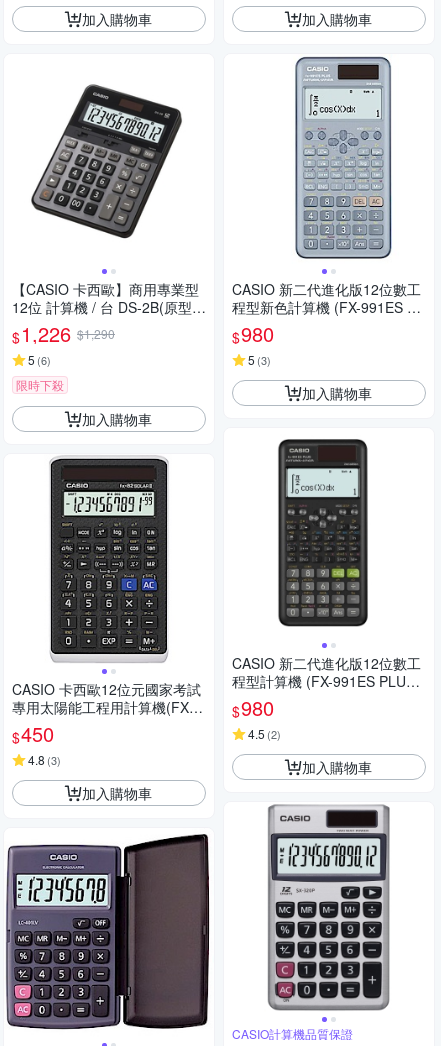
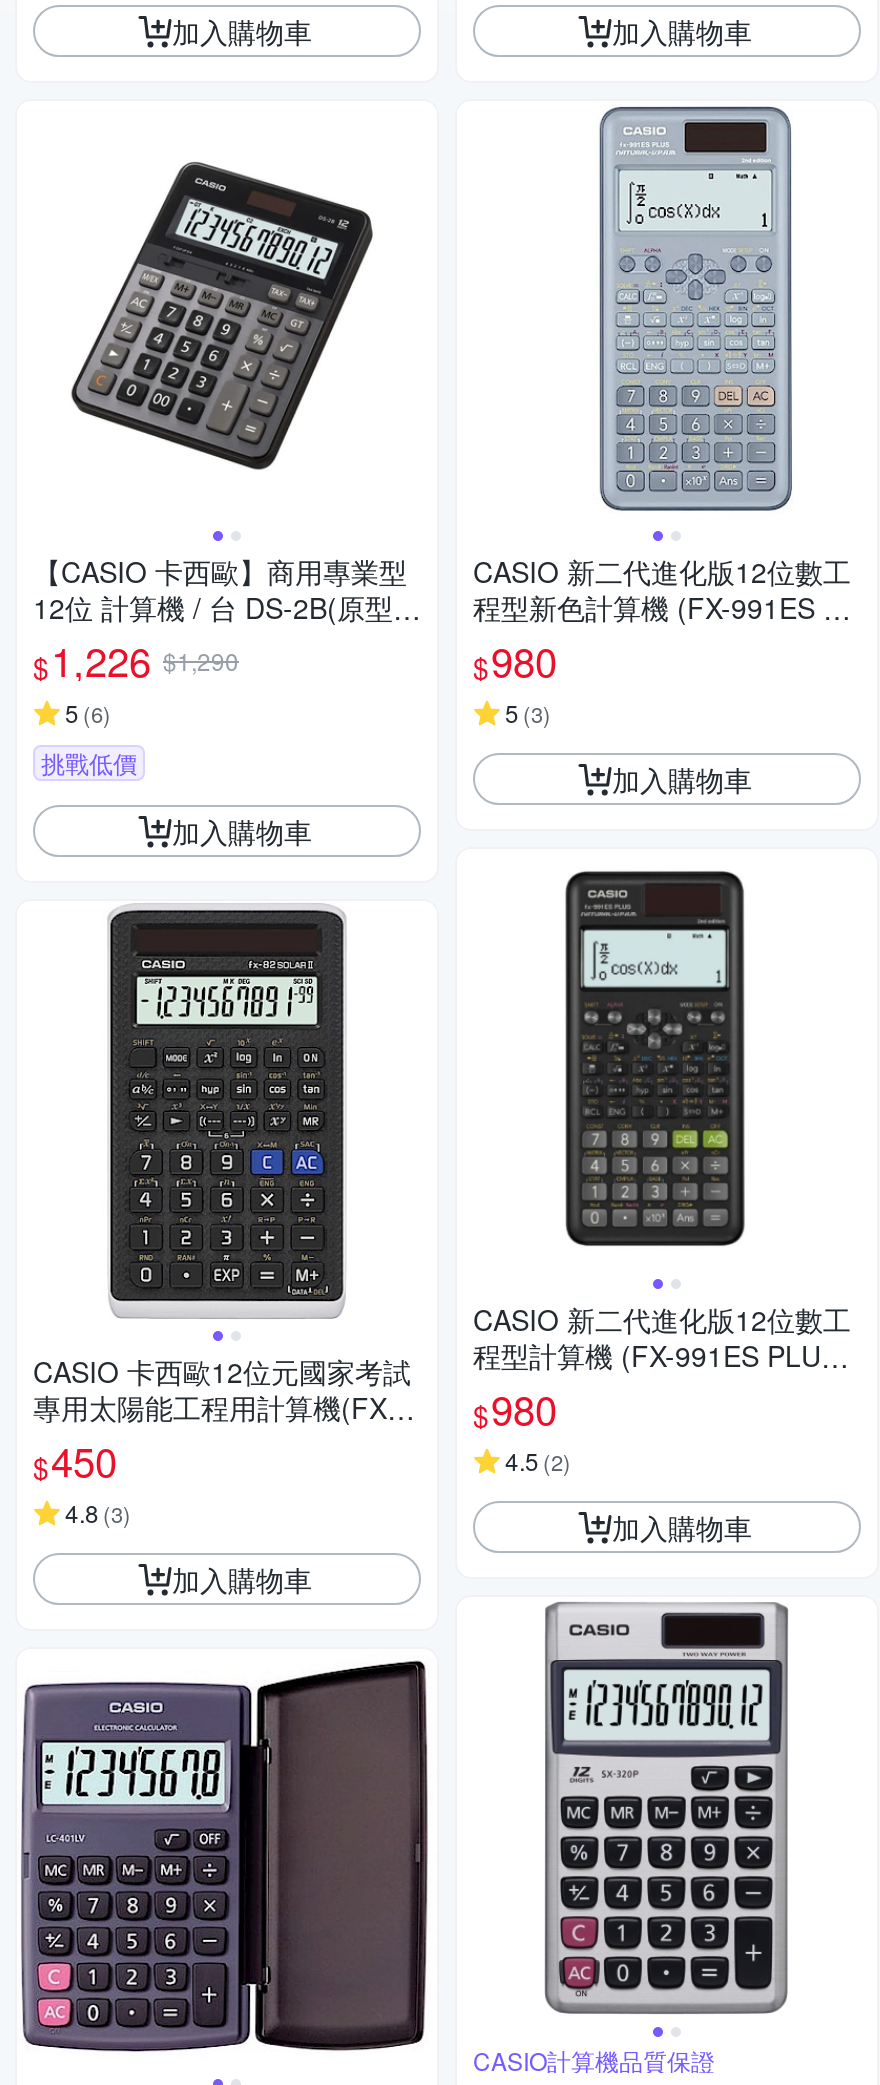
[16,376,64,393] 限時下殺 -> [41,746,137,780] 挑戰低價

